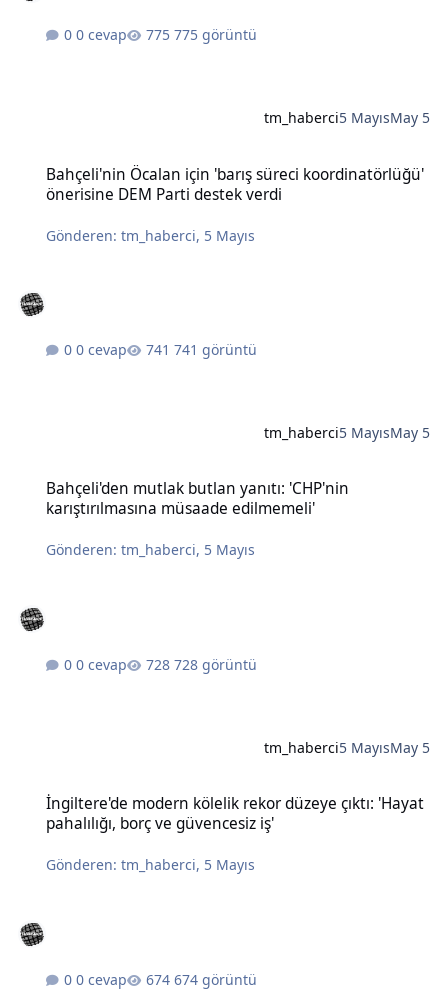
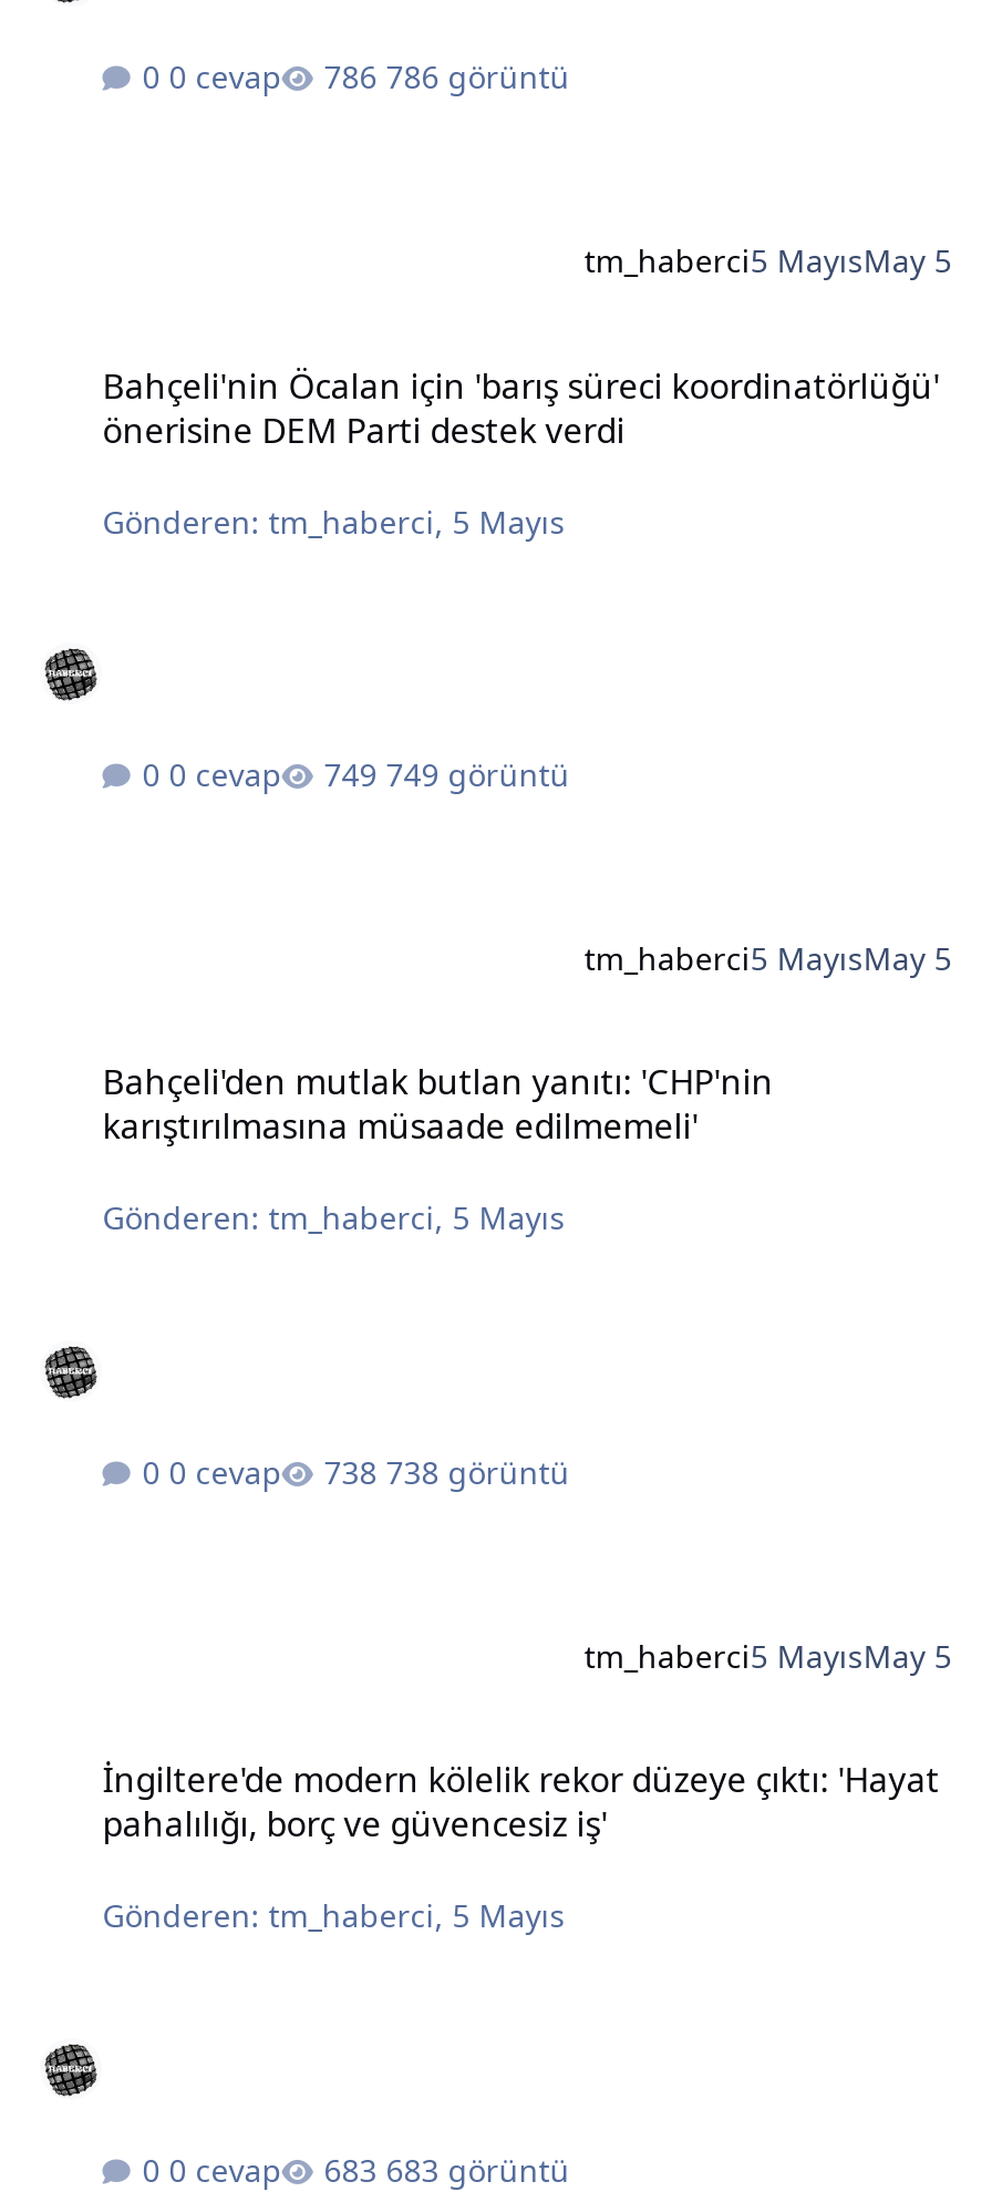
[174,25,257,44] 775 görüntü -> [386,56,570,98] 786 görüntü
[174,340,257,359] 741 görüntü -> [386,753,570,795] 749 görüntü
[174,655,257,674] 728 görüntü -> [386,1451,570,1493] 738 görüntü
[174,970,257,989] 674 görüntü -> [386,2148,570,2190] 683 görüntü

